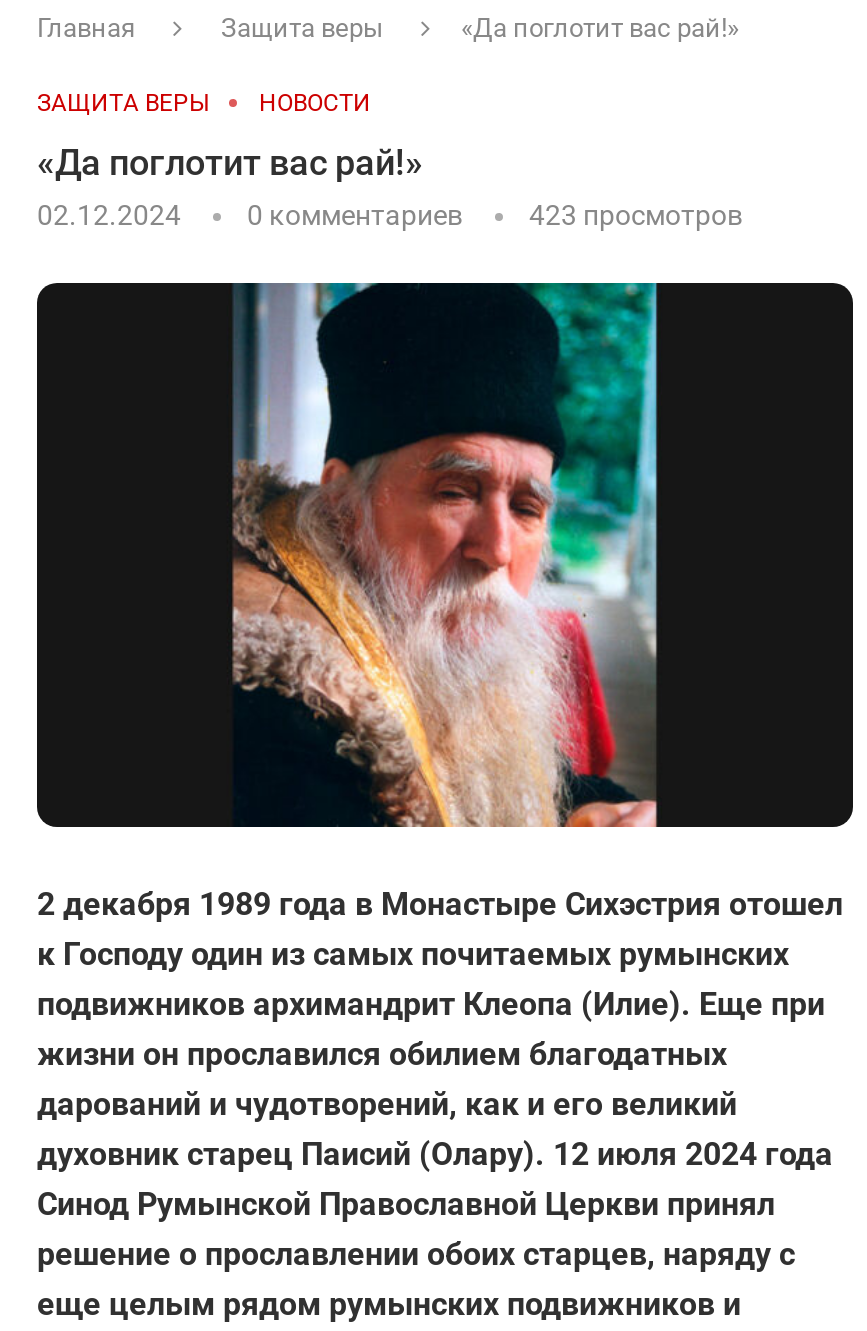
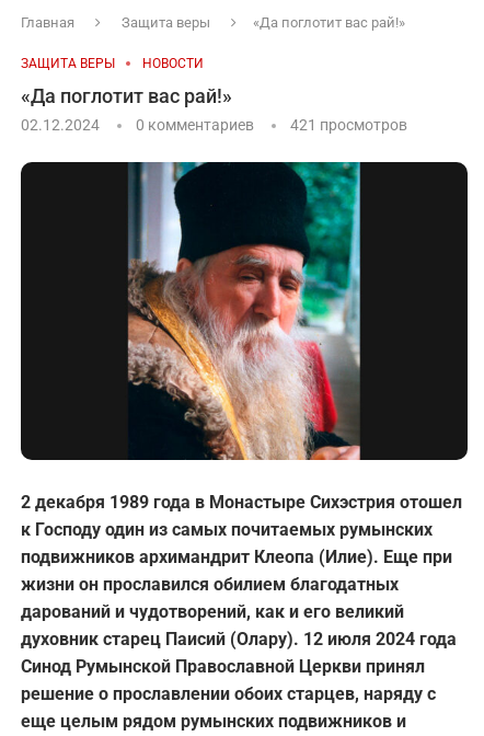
[529,199,743,231] 423 просмотров -> [290,116,407,133] 421 просмотров

